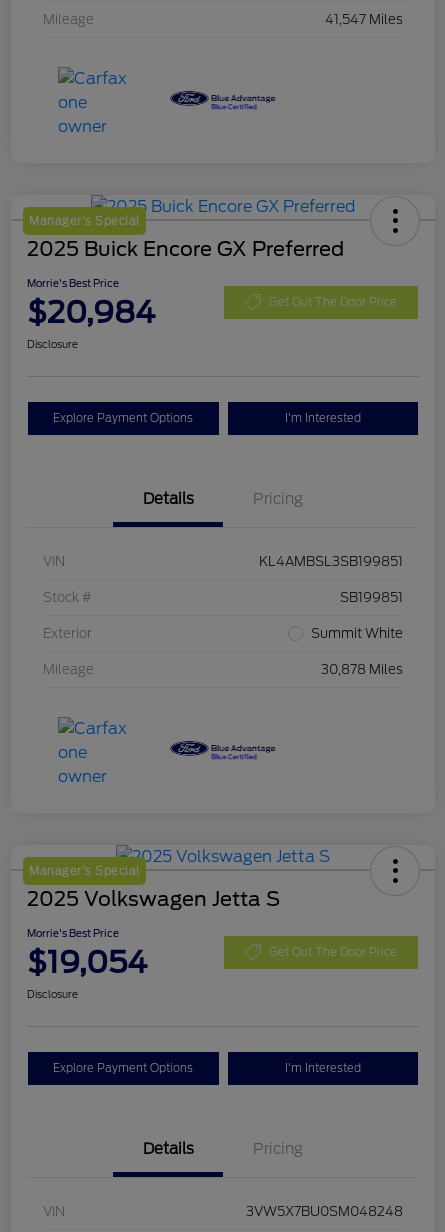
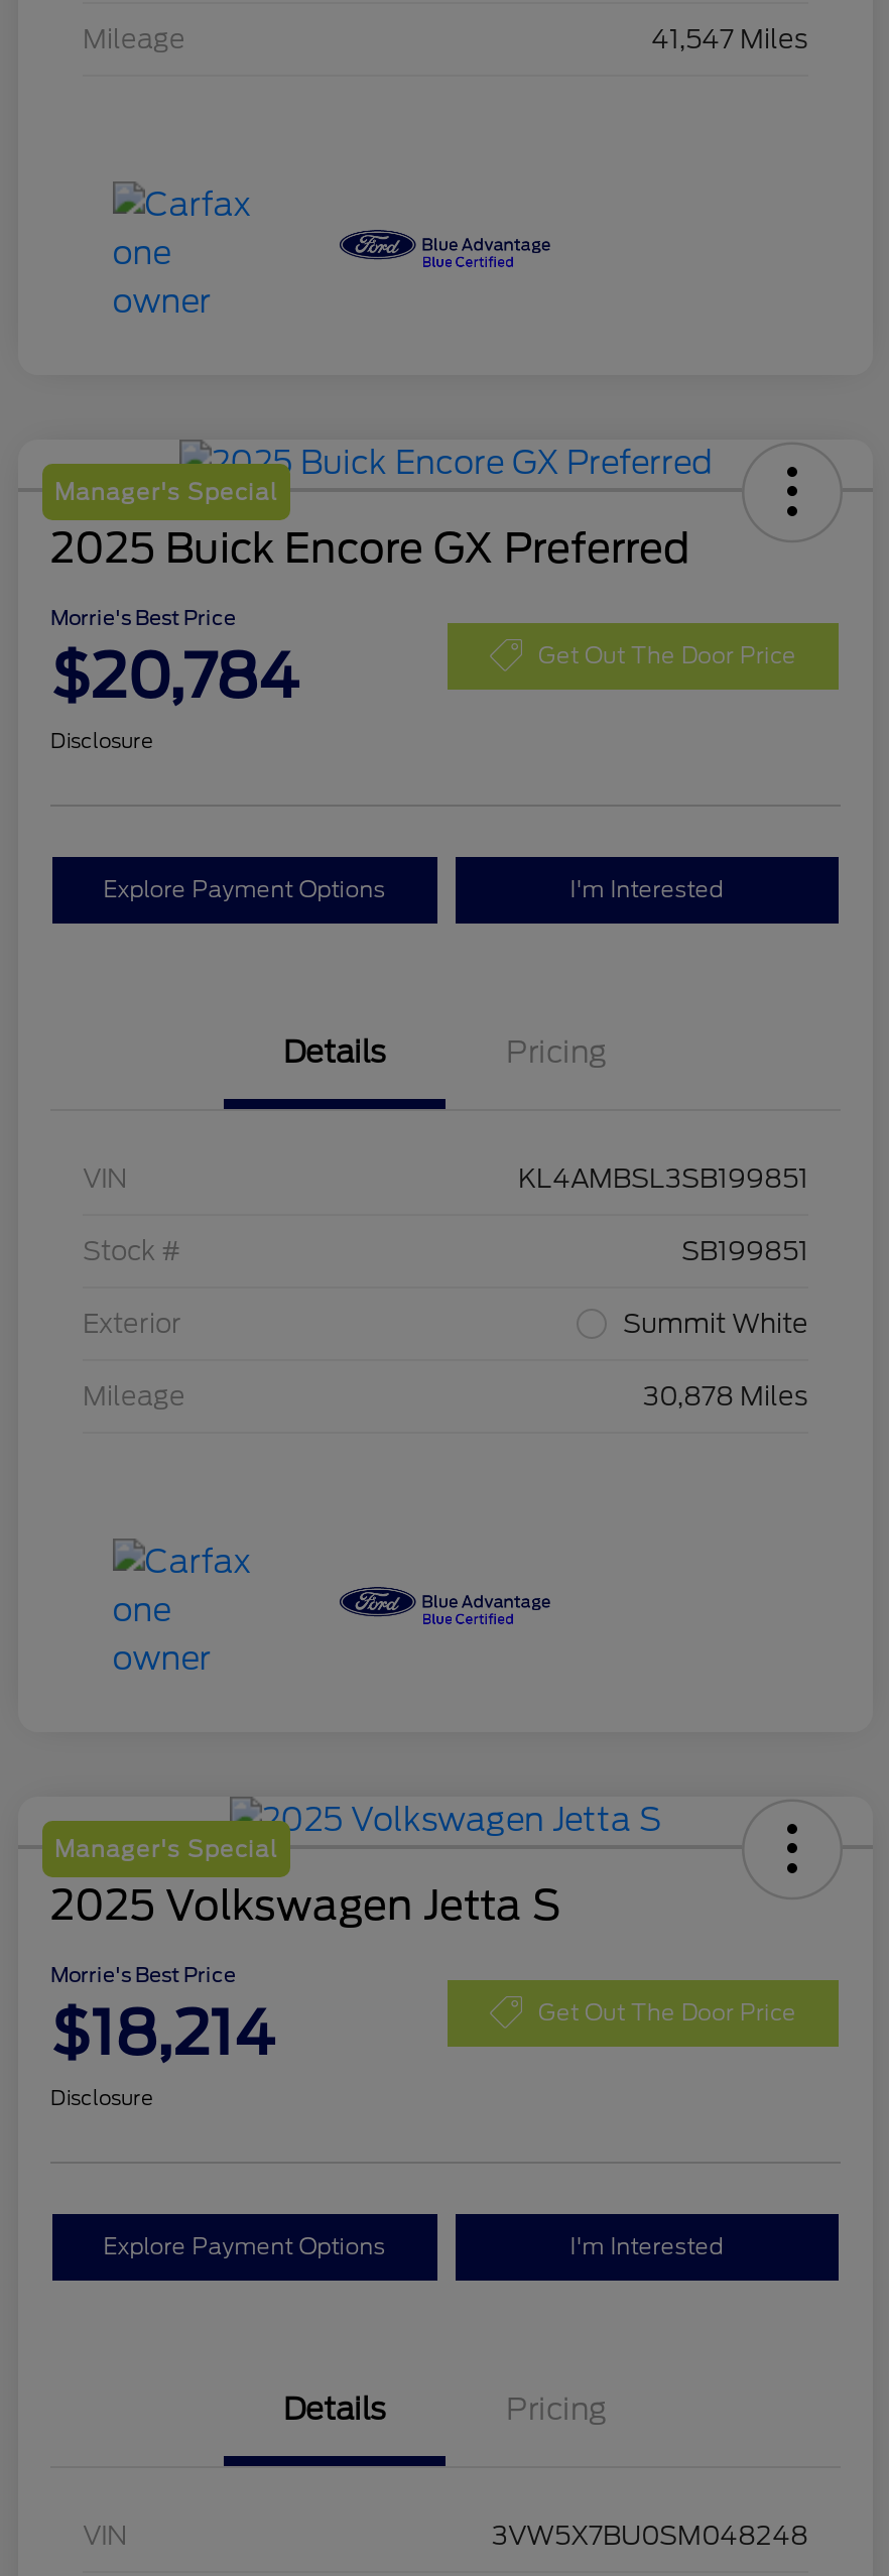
[27,294,155,330] $20,984 -> [50,640,298,712] $20,784
[27,944,147,980] $19,054 -> [50,1997,274,2069] $18,214

